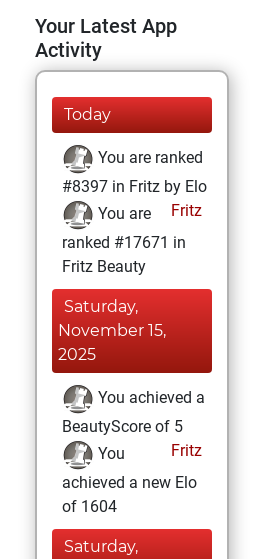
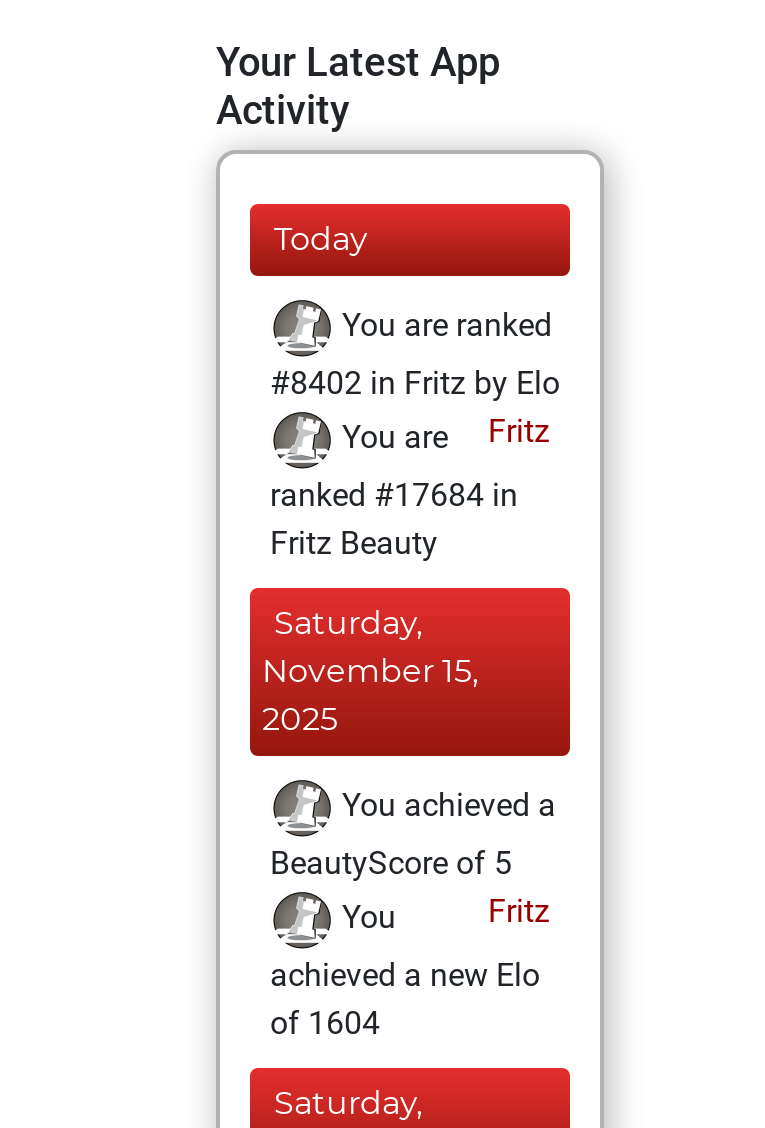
[62,177,207,196] #8397 in Fritz by Elo -> [270,364,560,402] #8402 in Fritz by Elo
[62,233,186,252] ranked #17671 in -> [270,476,518,514] ranked #17684 in

